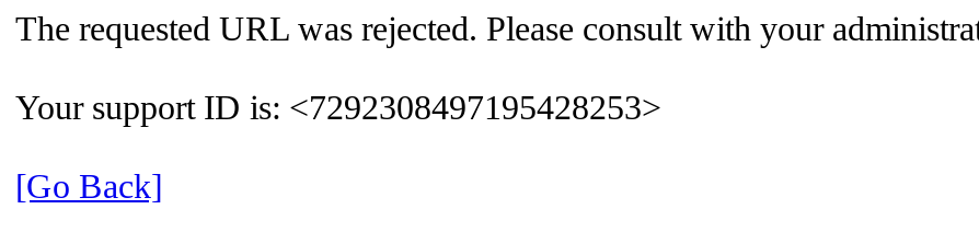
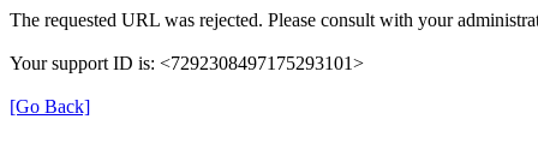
[15,89,661,126] Your support ID is: <7292308497195428253> -> [10,53,364,73] Your support ID is: <7292308497175293101>

